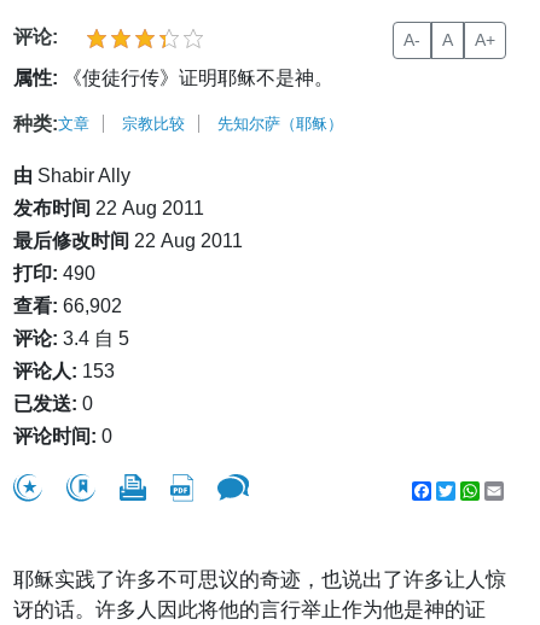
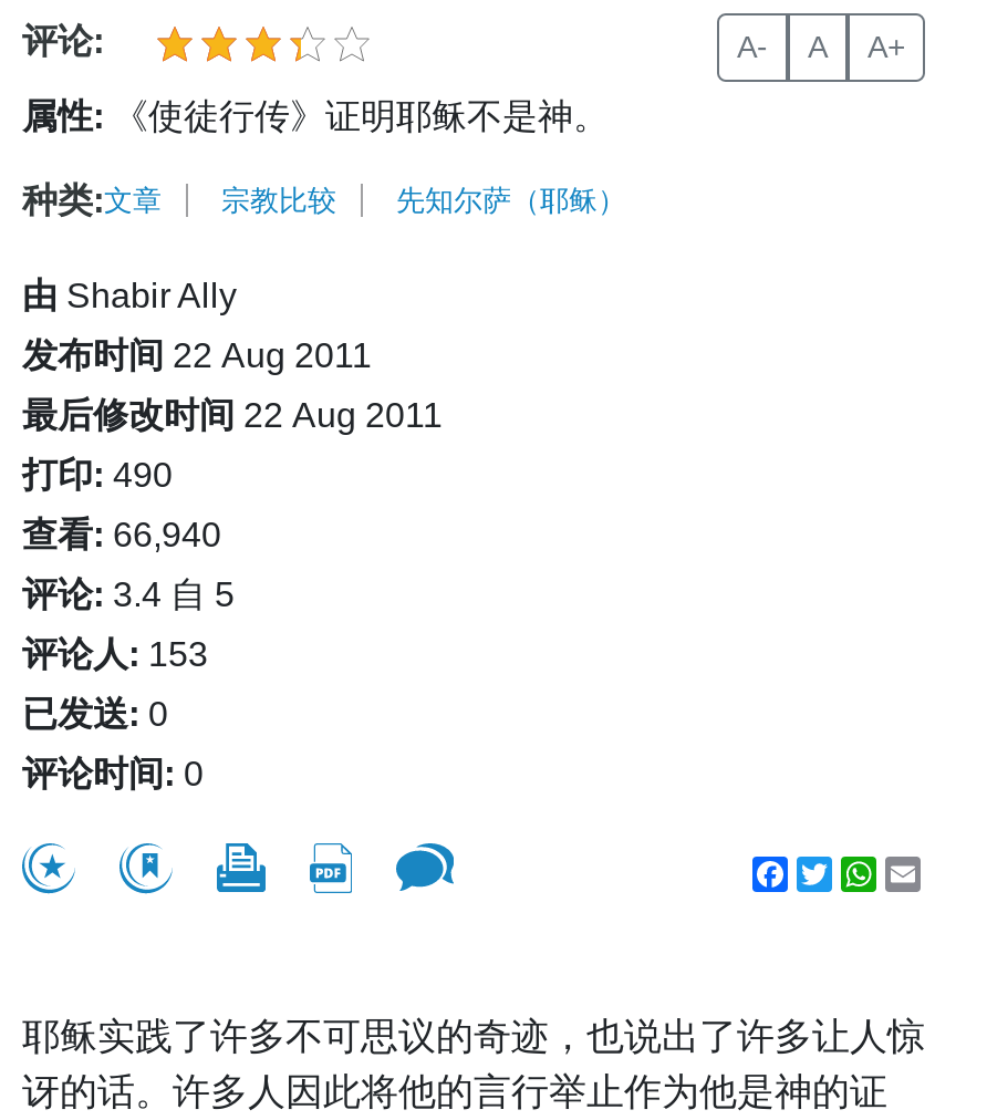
[13,296,122,317] 查看: 66,902 -> [22,517,221,554] 查看: 66,940

